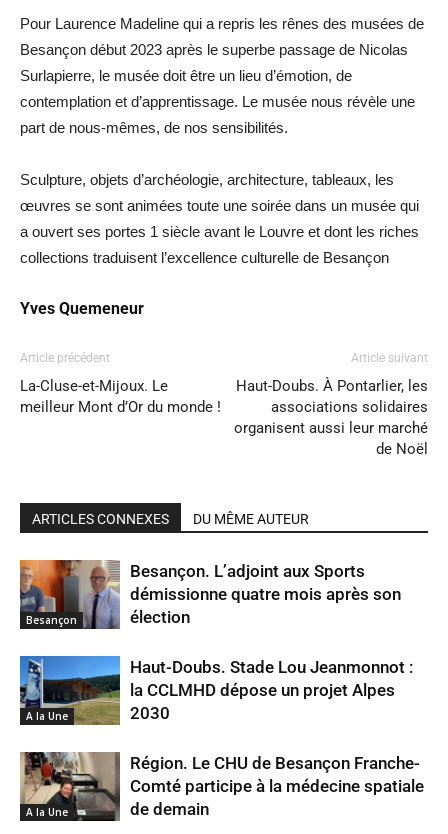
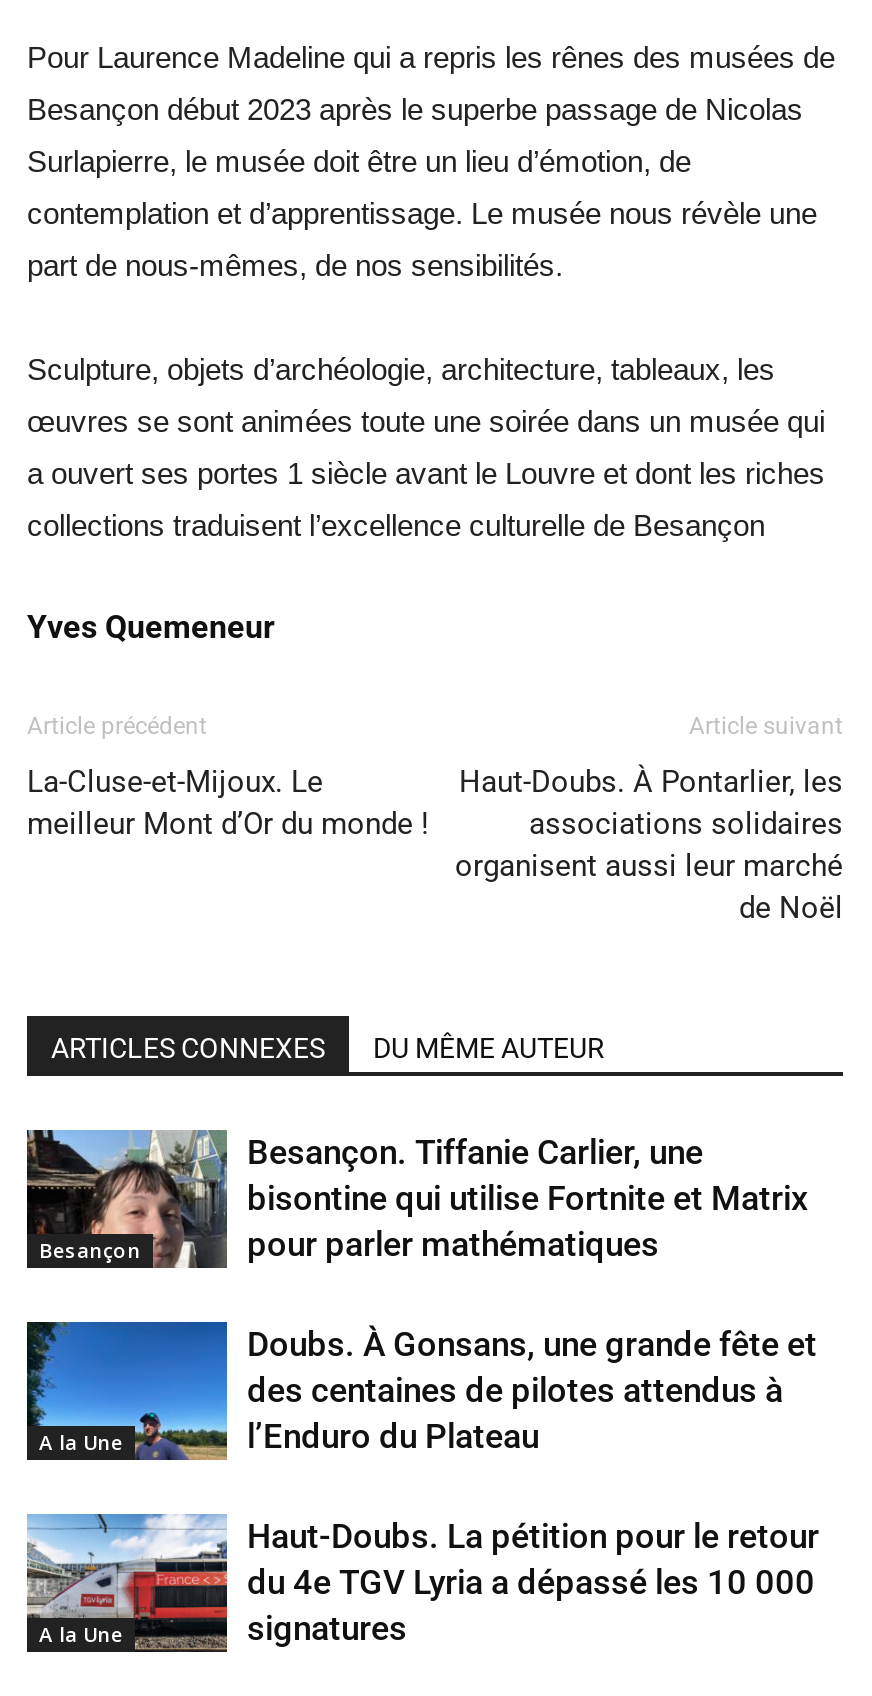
[19,559,401,630] [image] | Besançon. L’adjoint aux Sports | démissionne quatre mois après son | élection -> [25,1128,809,1268] [image] | Besançon. Tiffanie Carlier, une | bisontine qui utilise Fortnite et Matrix | pour parler mathématiques
[19,655,413,726] [image] | Haut-Doubs. Stade Lou Jeanmonnot : | la CCLMHD dépose un projet Alpes | 2030 -> [25,1320,817,1462] [image] | Doubs. À Gonsans, une grande fête et | des centaines de pilotes attendus à | l’Enduro du Plateau
[19,751,424,820] [image] | Région. Le CHU de Besançon Franche- | Comté participe à la médecine spatiale | de demain -> [25,1512,819,1652] [image] | Haut-Doubs. La pétition pour le retour | du 4e TGV Lyria a dépassé les 10 000 | signatures

